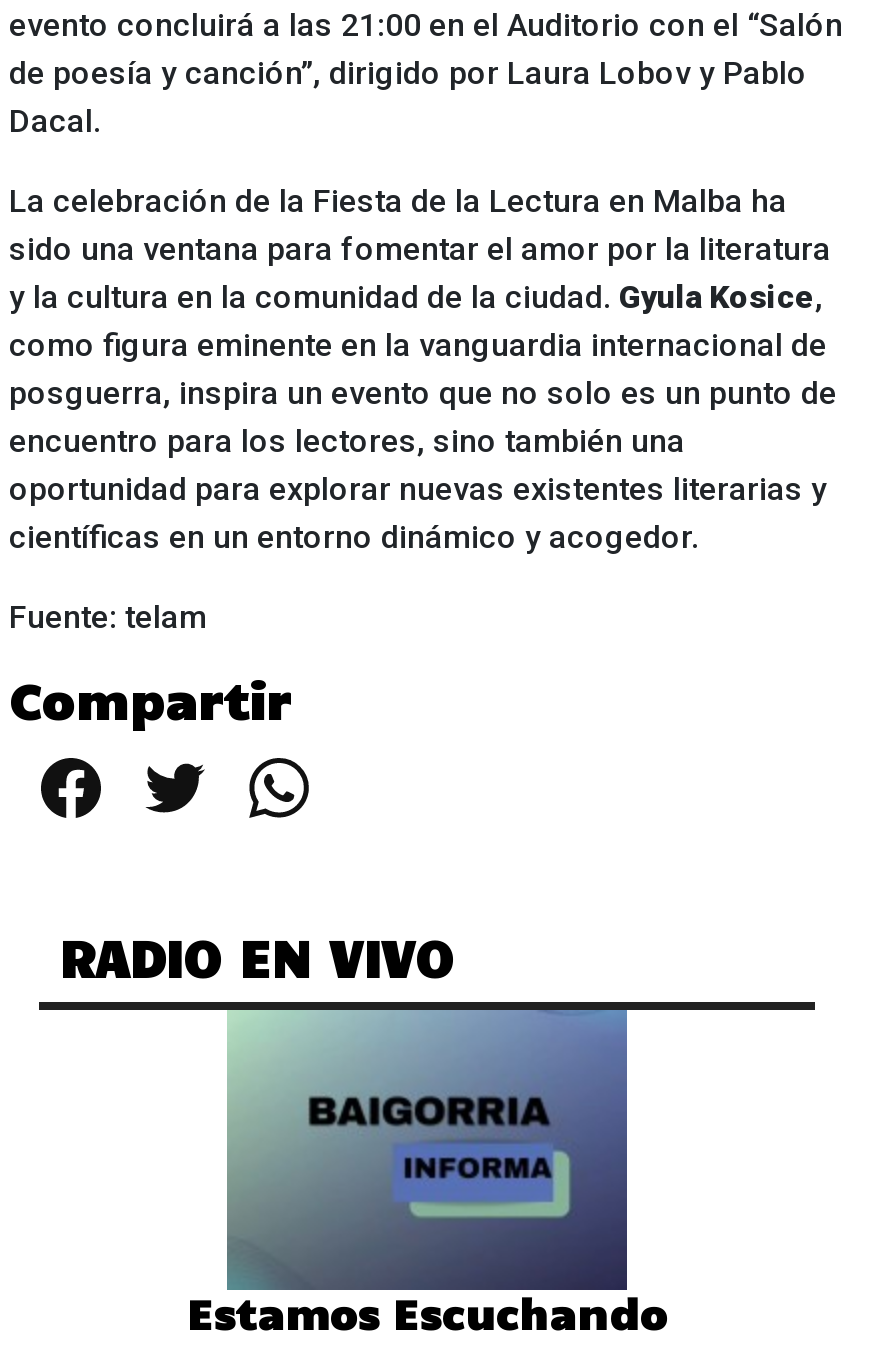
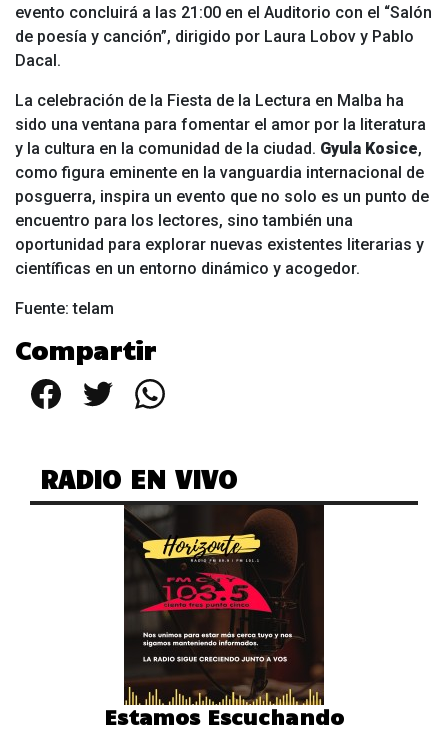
[225,1008,629,1282] [image] -> [123,505,325,701] [image]

